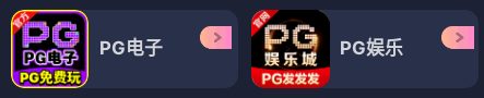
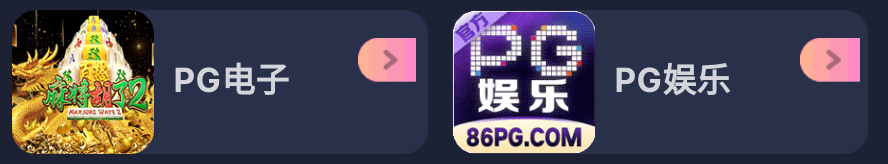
[10,9,90,88] [image] -> [10,9,154,155] [image]
[250,9,331,89] [image] -> [450,9,598,155] [image]

